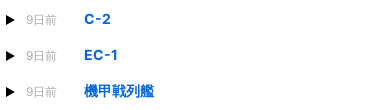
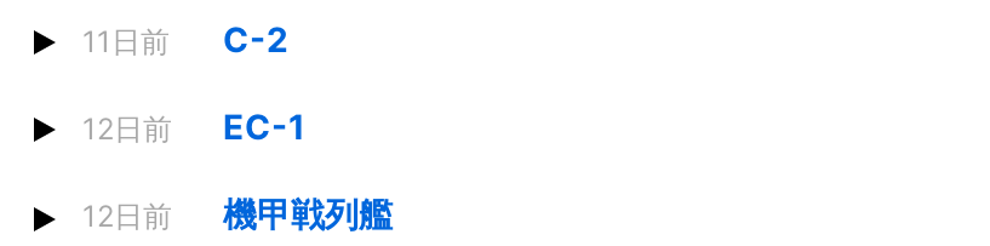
[26,10,111,27] 9日前 C-2 -> [82,18,288,59] 11日前 C-2
[26,46,118,63] 9日前 EC-1 -> [82,105,305,146] 12日前 EC-1
[26,82,154,99] 9日前 機甲戦列艦 -> [82,193,393,234] 12日前 機甲戦列艦

